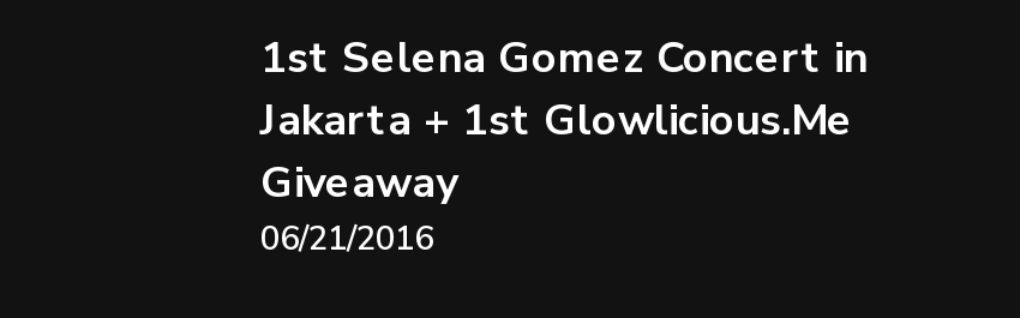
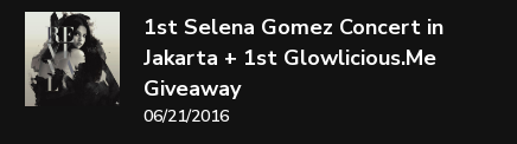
none -> [24,11,121,107] [image]

